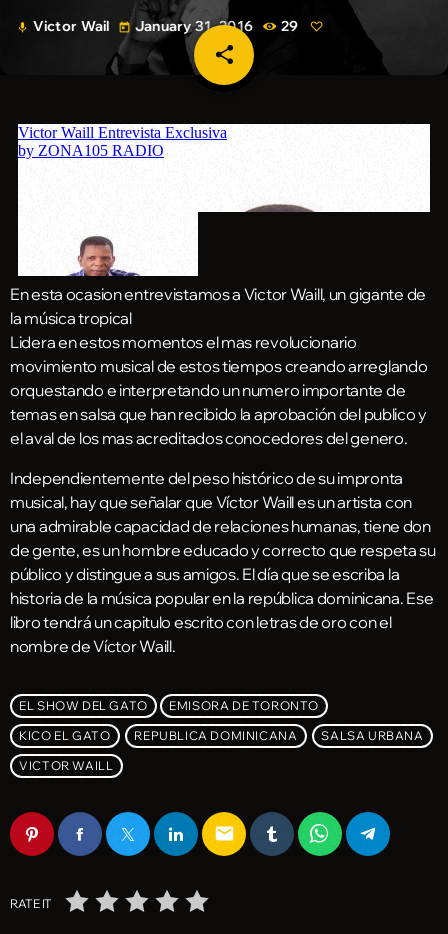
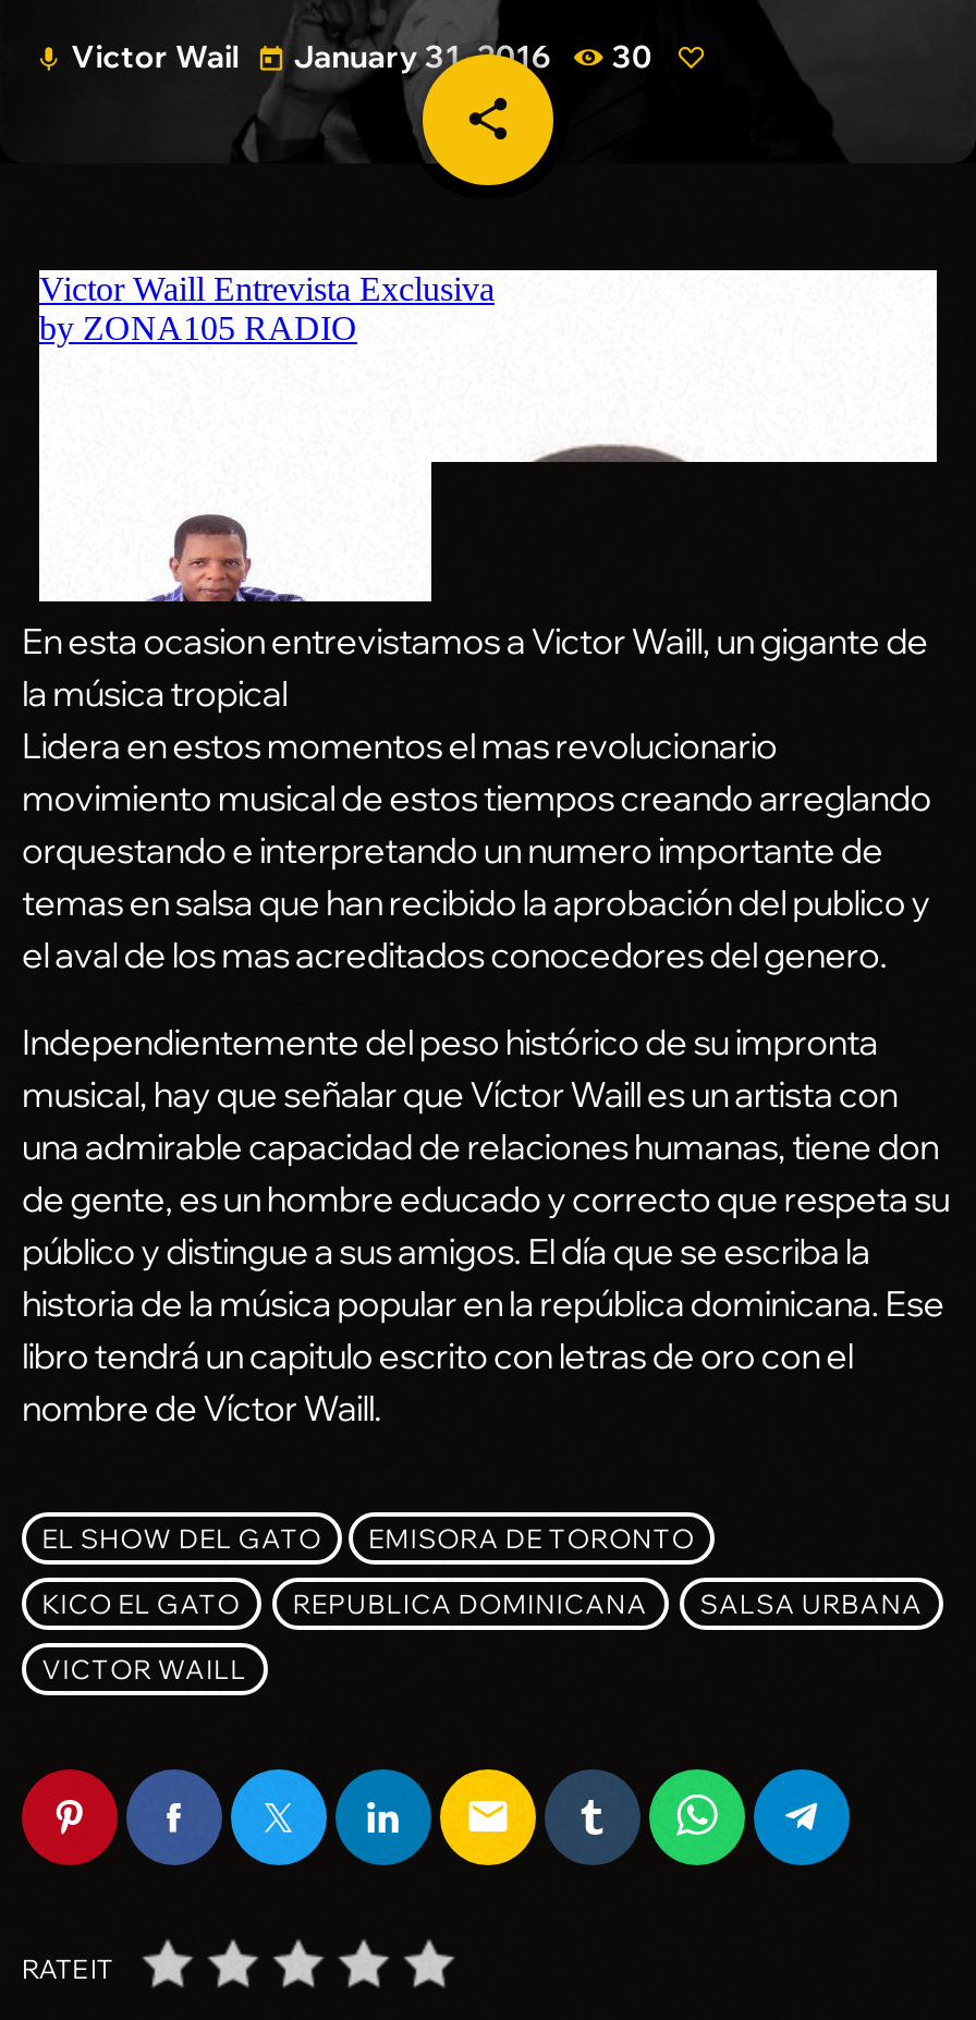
[281,17,302,35] 29 -> [612,37,659,76] 30

